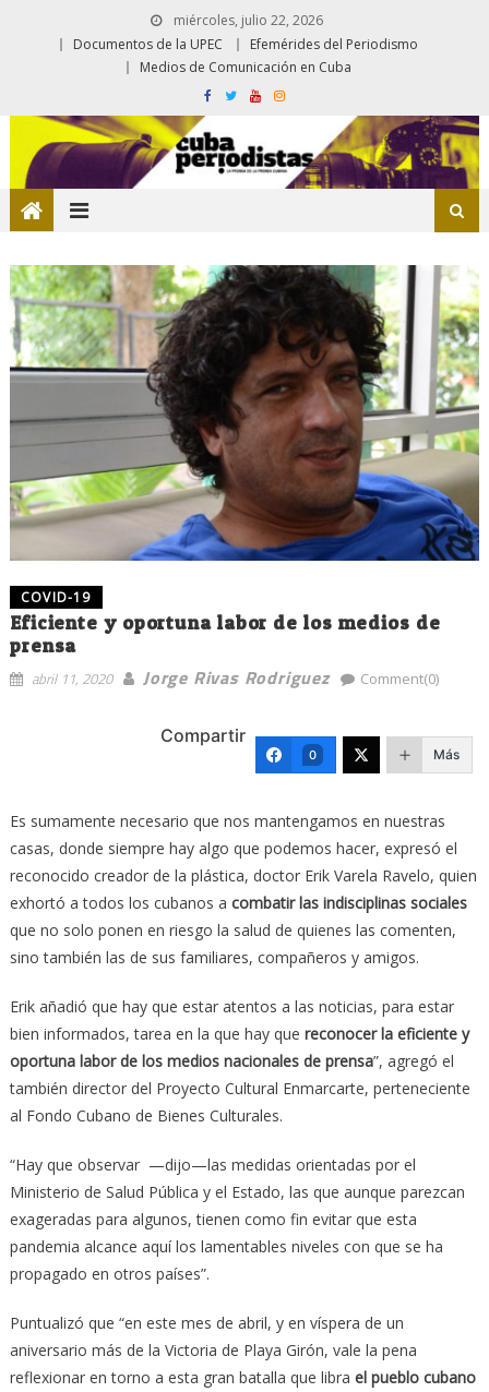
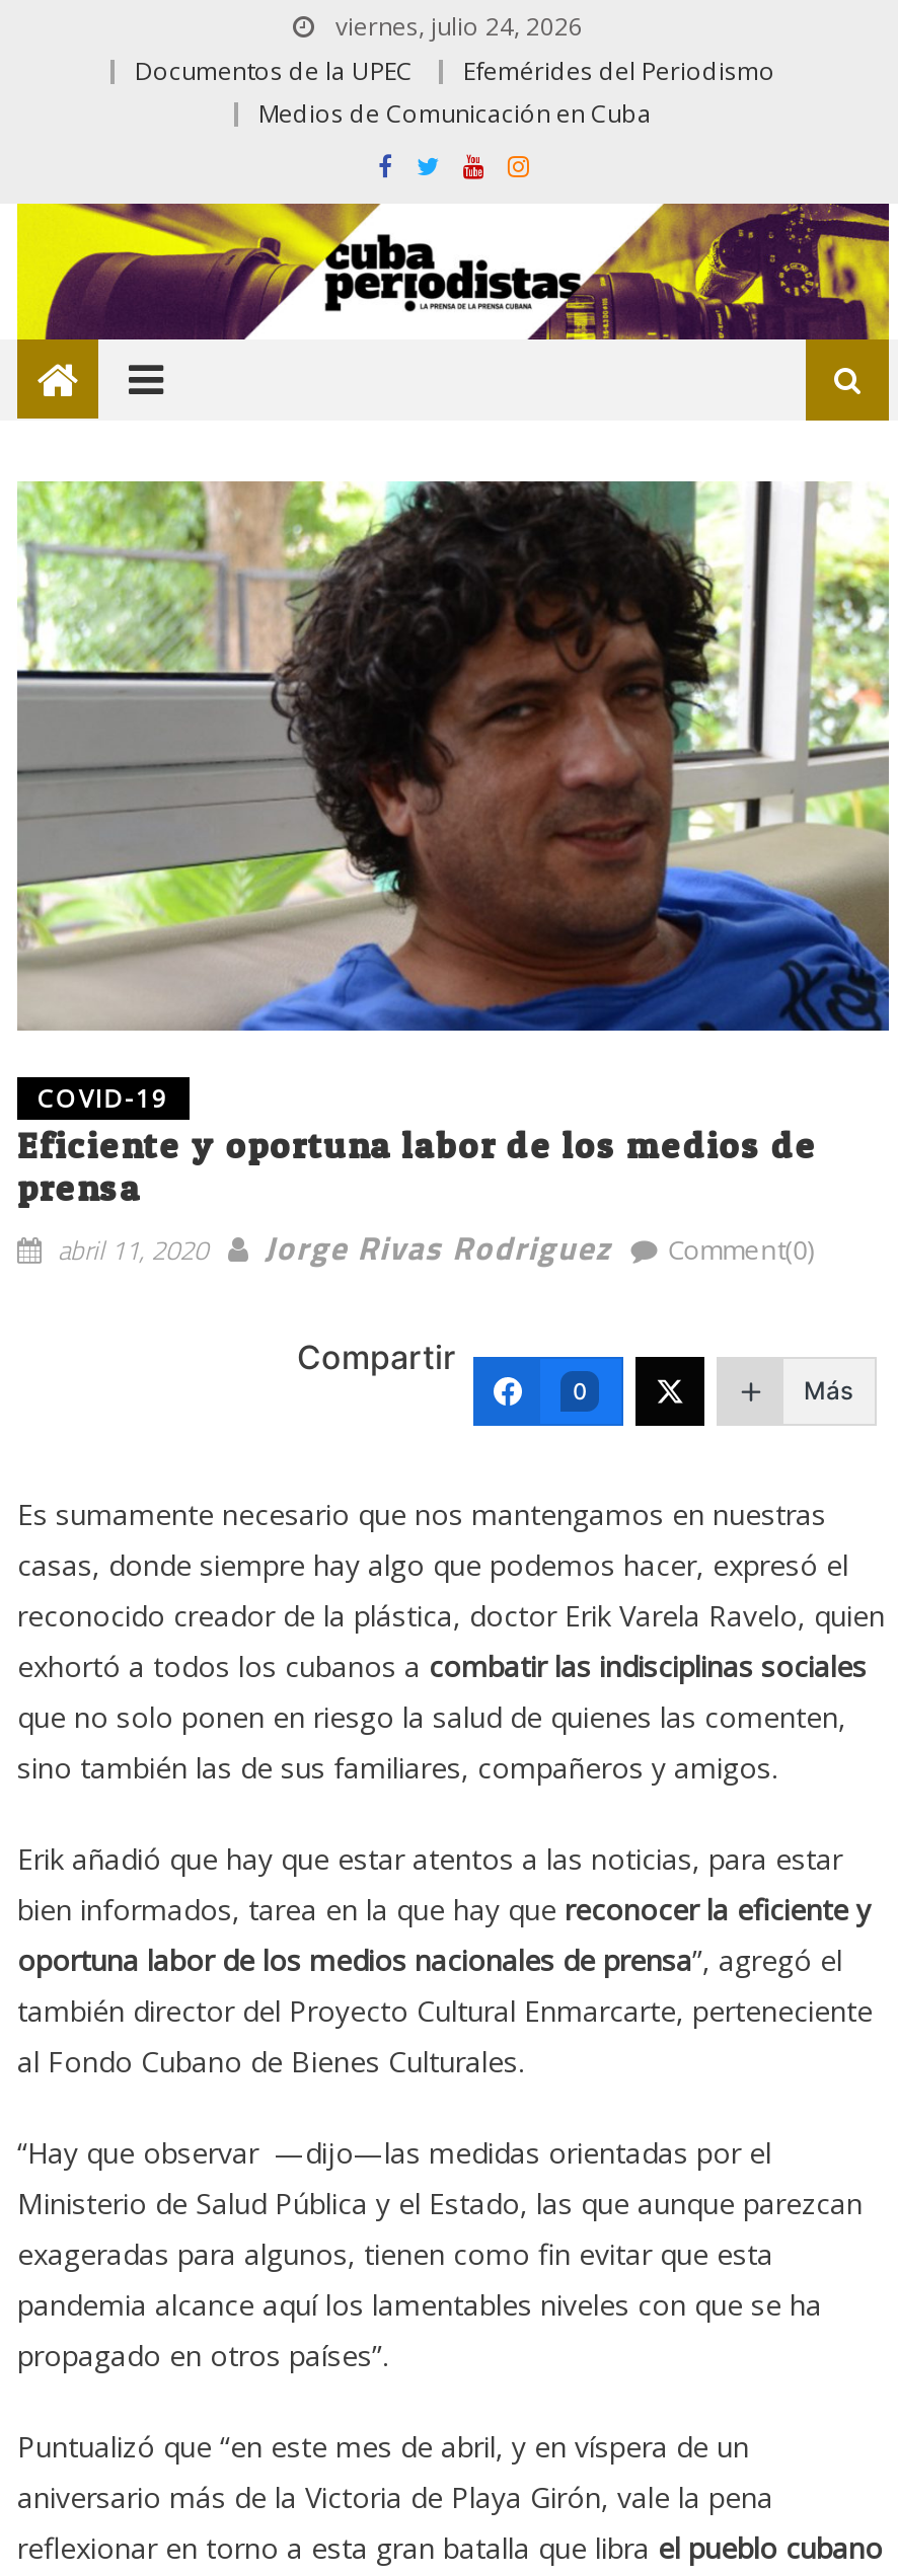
[170,11,323,29] miércoles, julio 22, 2026 -> [329,9,583,44] viernes, julio 24, 2026

